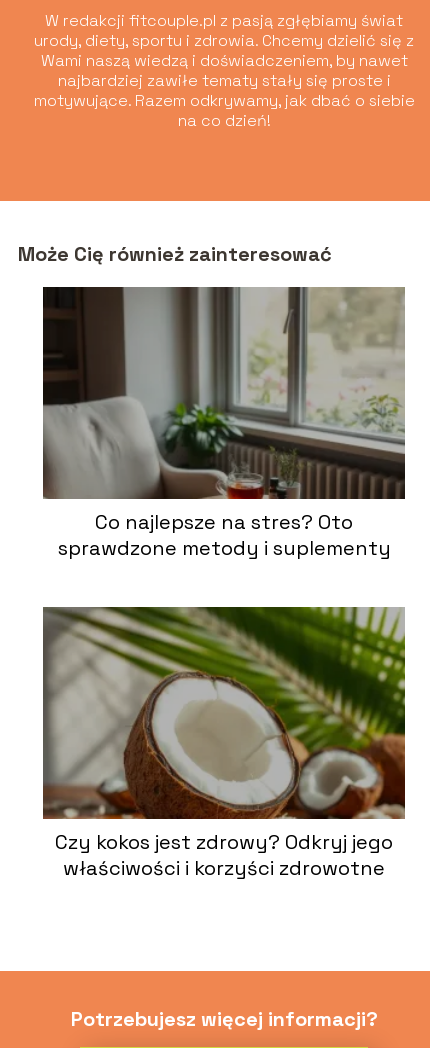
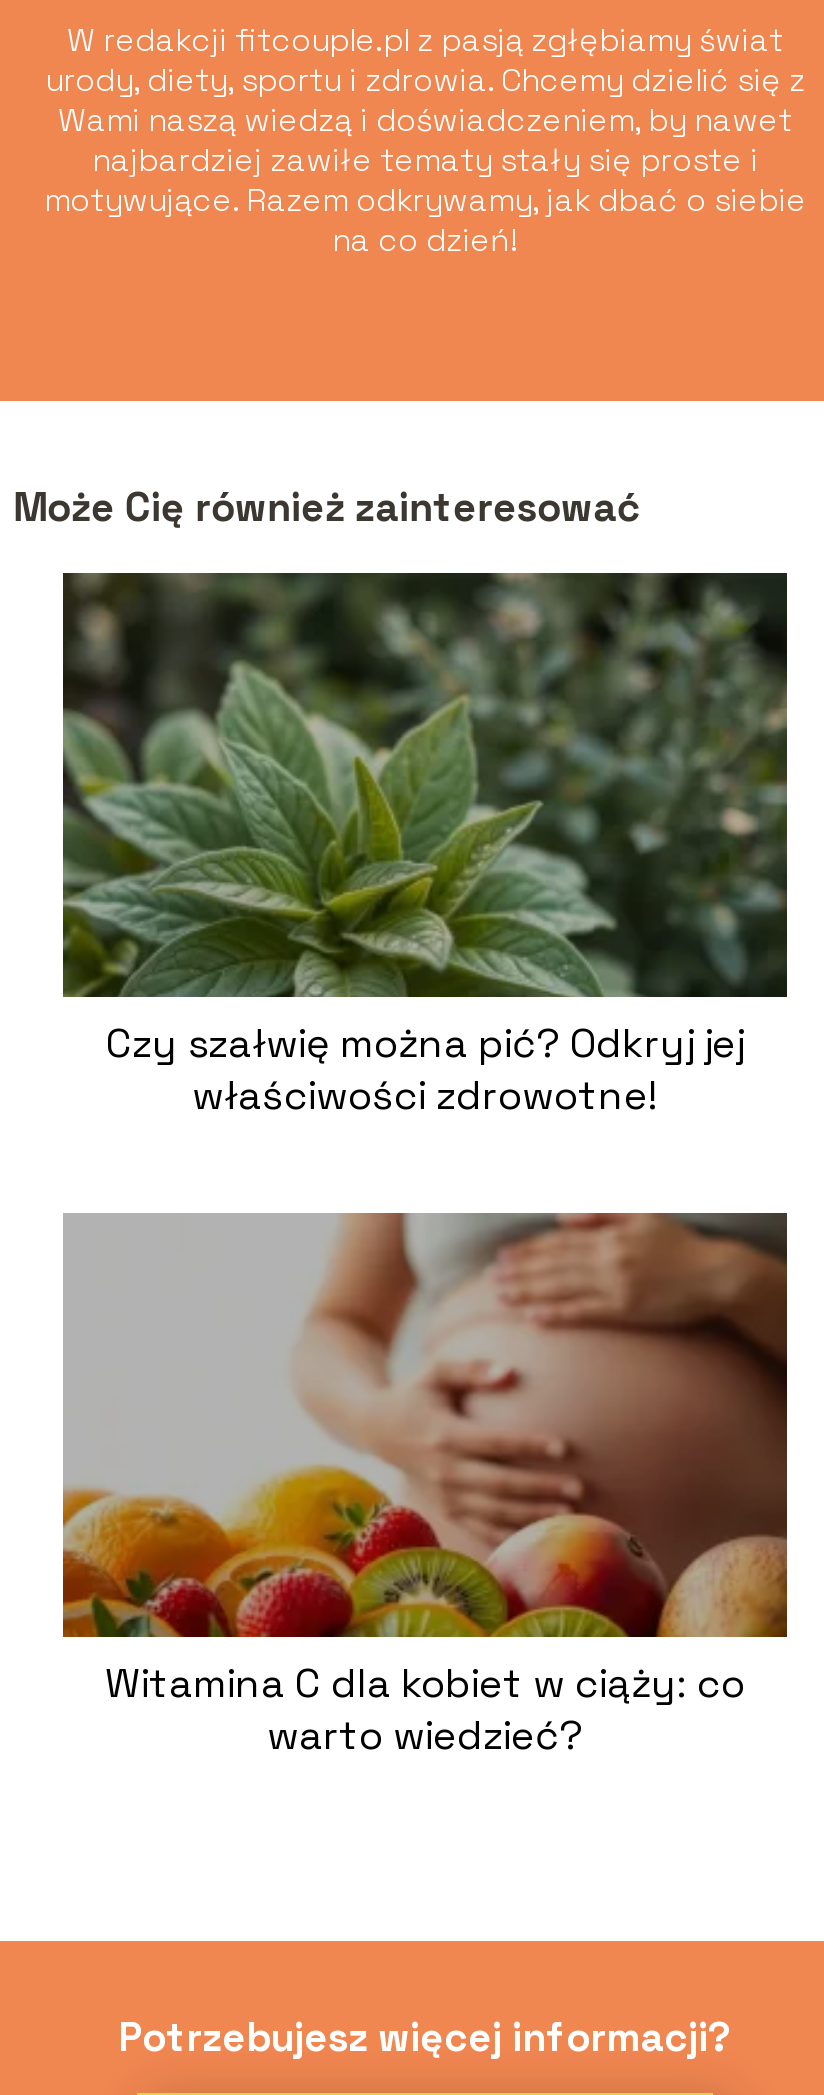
[42,287,405,560] [image] | Co najlepsze na stres? Oto | sprawdzone metody i suplementy -> [61,571,787,1120] [image] | Czy szałwię można pić? Odkryj jej | właściwości zdrowotne!
[43,606,406,880] [image] | Czy kokos jest zdrowy? Odkryj jego | właściwości i korzyści zdrowotne -> [63,1211,789,1760] [image] | Witamina C dla kobiet w ciąży: co | warto wiedzieć?

